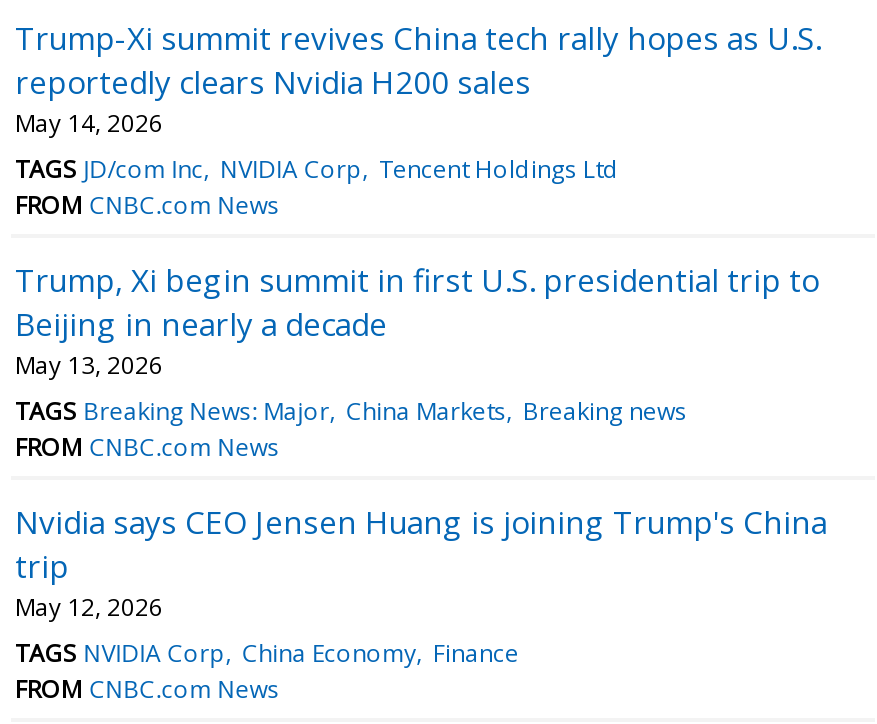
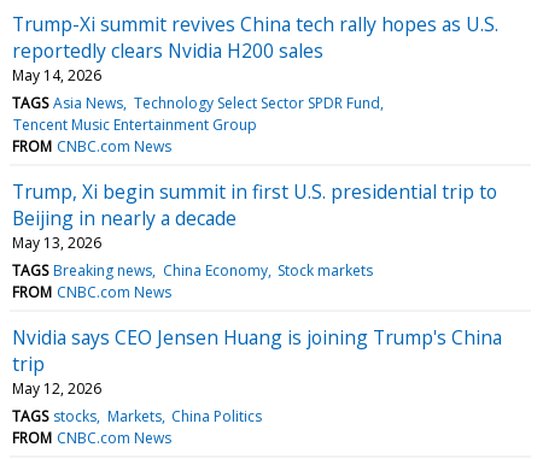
[15,152,619,186] TAGS JD/com Inc NVIDIA Corp Tencent Holdings Ltd -> [12,93,380,135] TAGS Asia News Technology Select Sector SPDR Fund | Tencent Music Entertainment Group
[15,394,687,428] TAGS Breaking News: Major China Markets Breaking news -> [12,260,373,281] TAGS Breaking news China Economy Stock markets
[15,636,519,670] TAGS NVIDIA Corp China Economy Finance -> [12,406,262,426] TAGS stocks Markets China Politics

